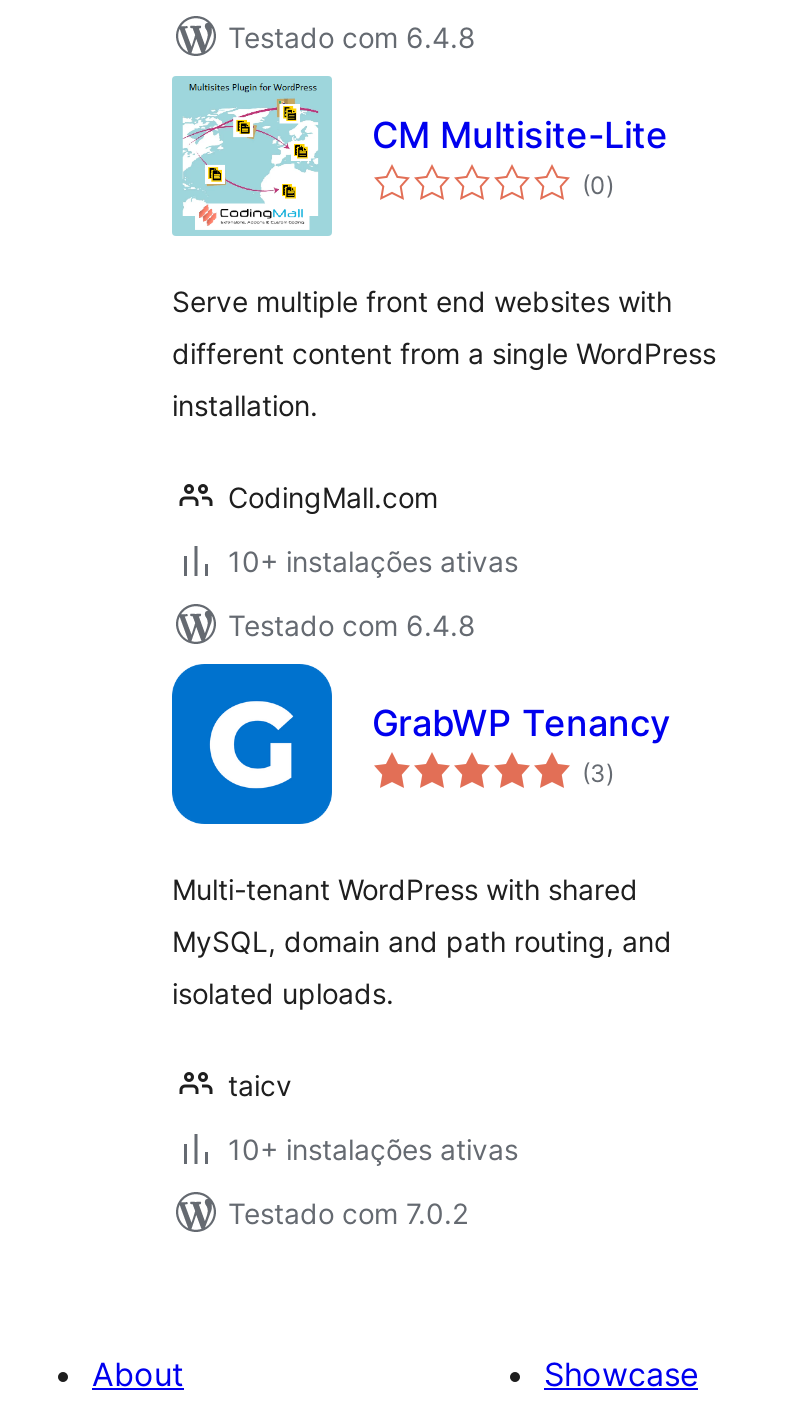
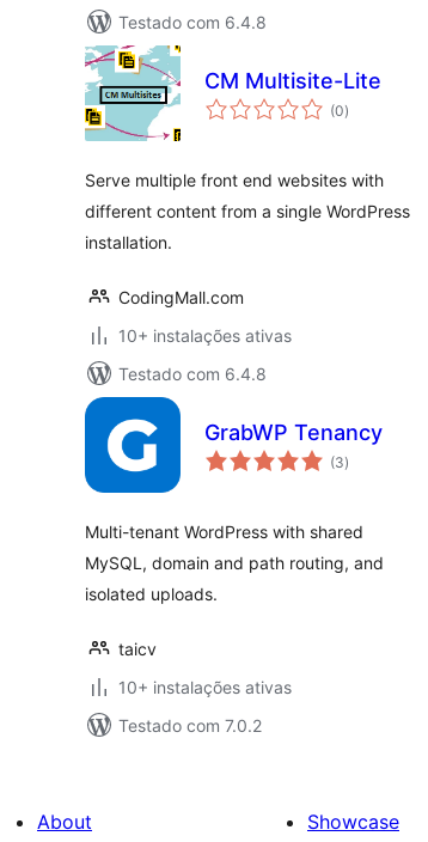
[170,74,334,238] [image] -> [84,44,182,142] [image]

